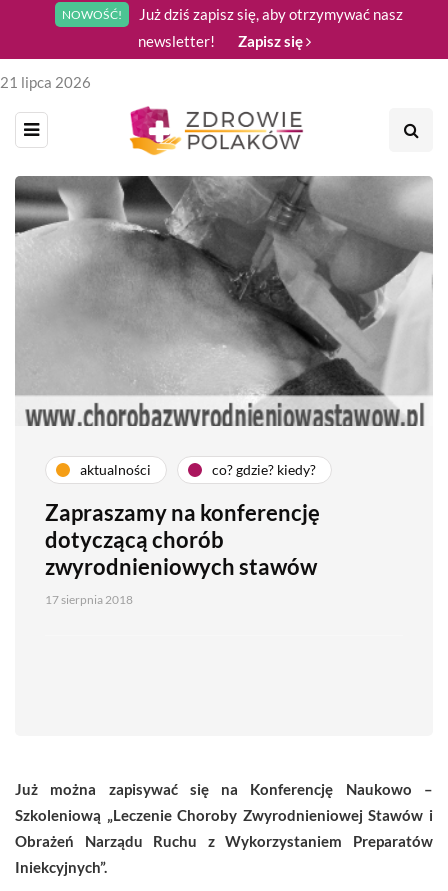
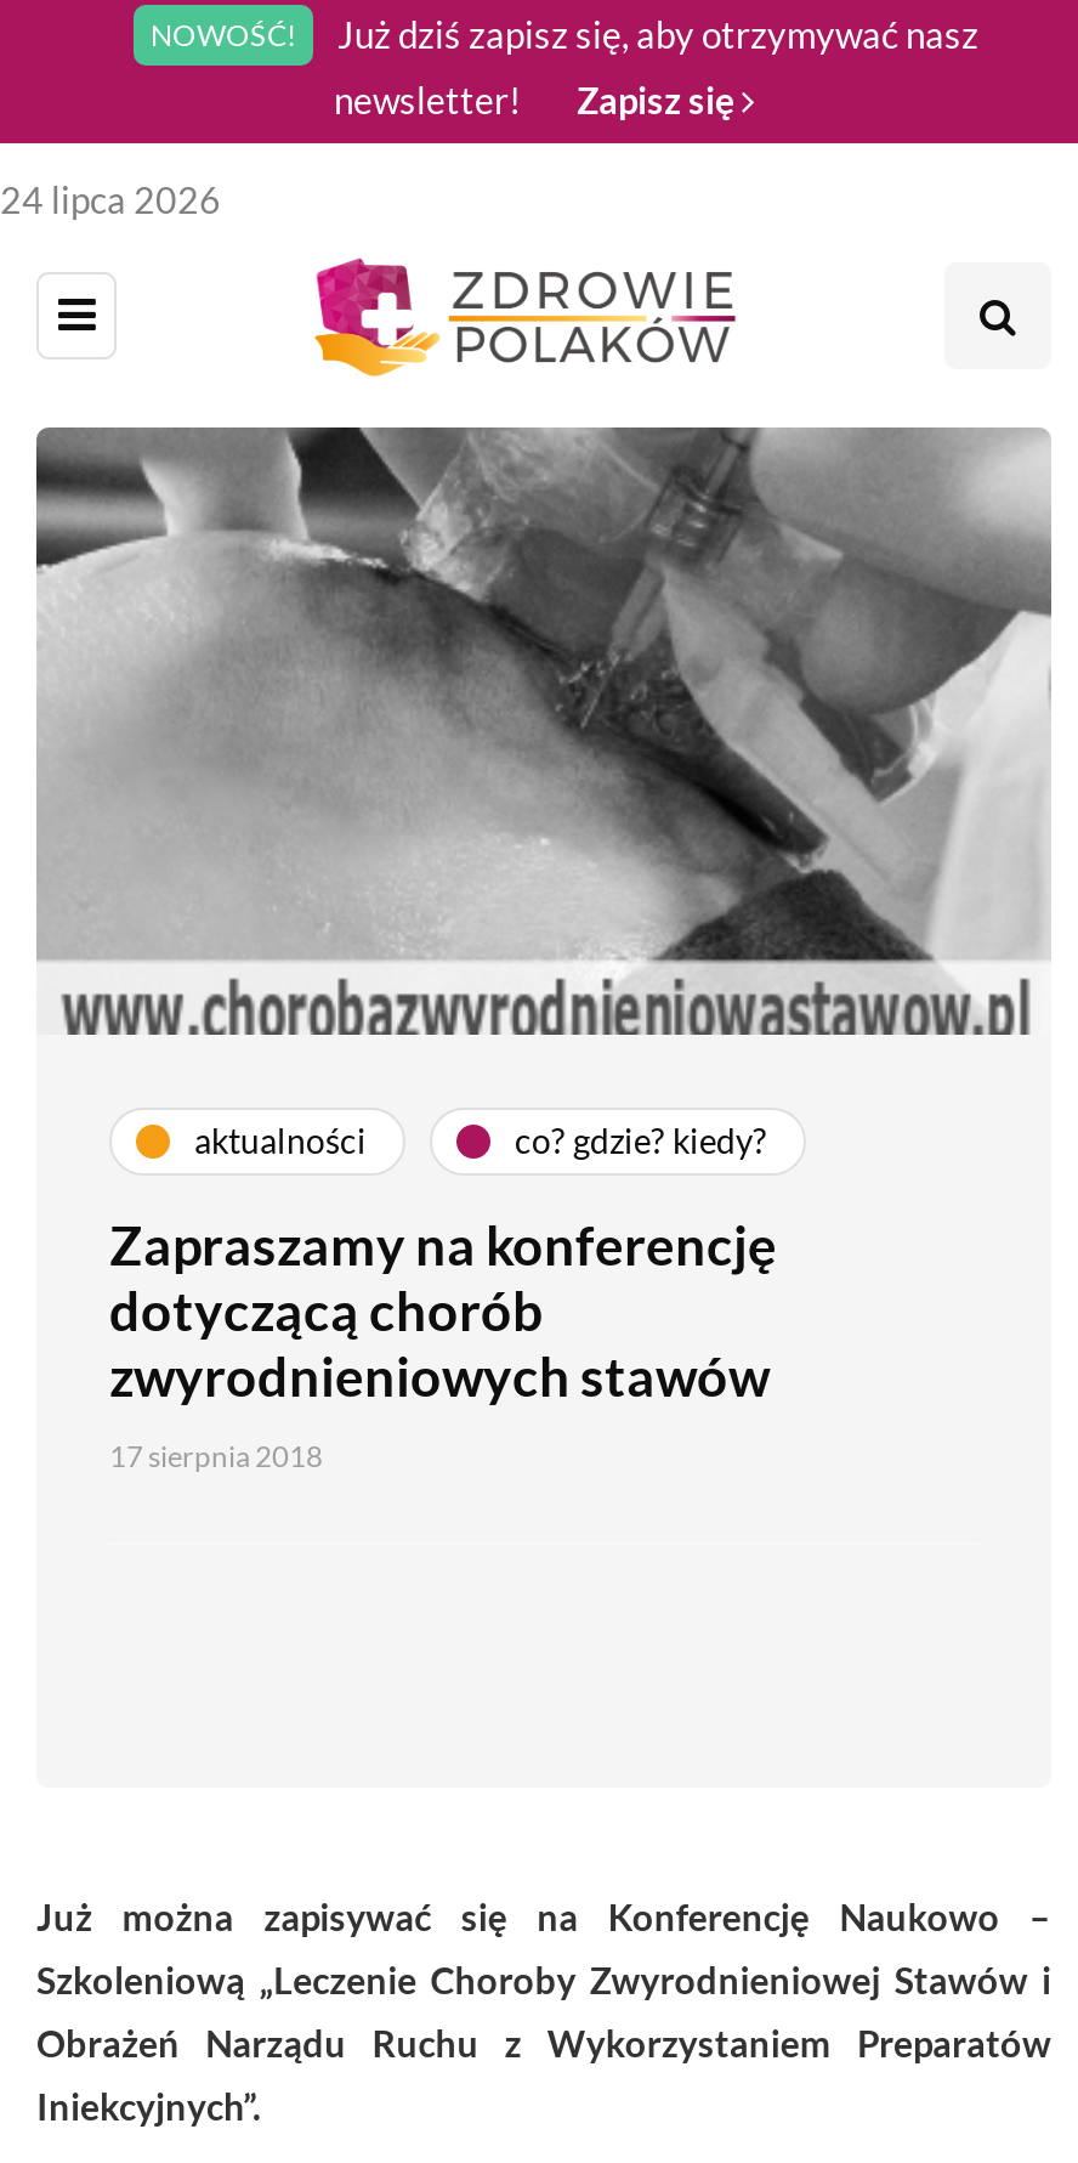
[0,73,91,91] 21 lipca 2026 -> [0,177,221,221] 24 lipca 2026

